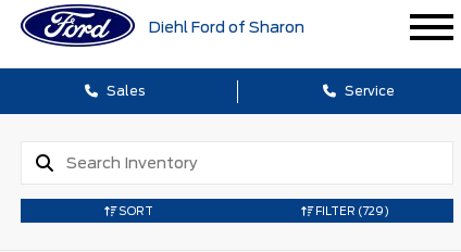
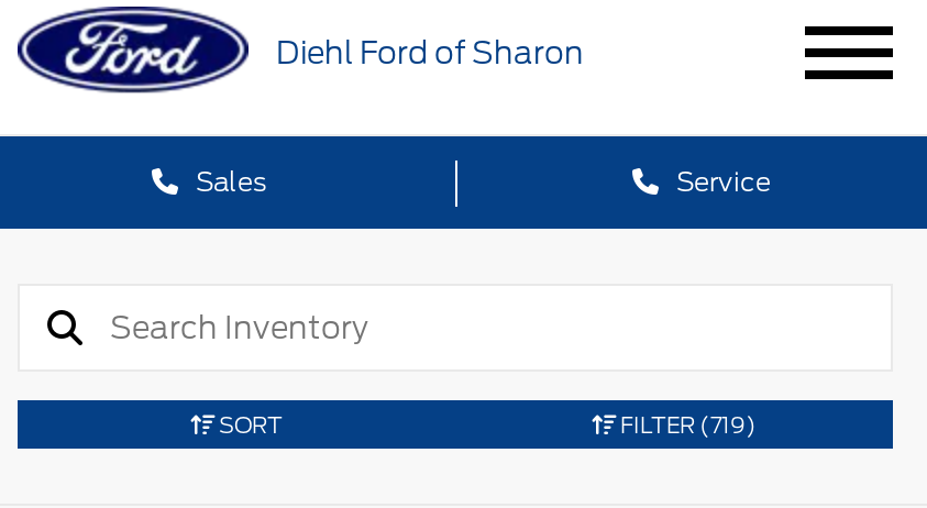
[313,204,389,217] FILTER (729) -> [616,411,757,437] FILTER (719)

